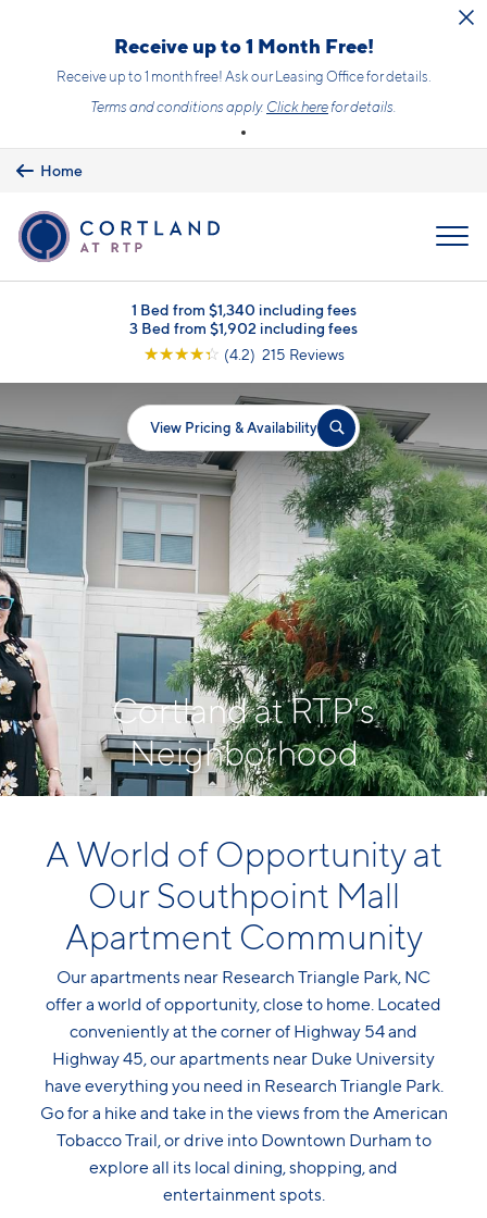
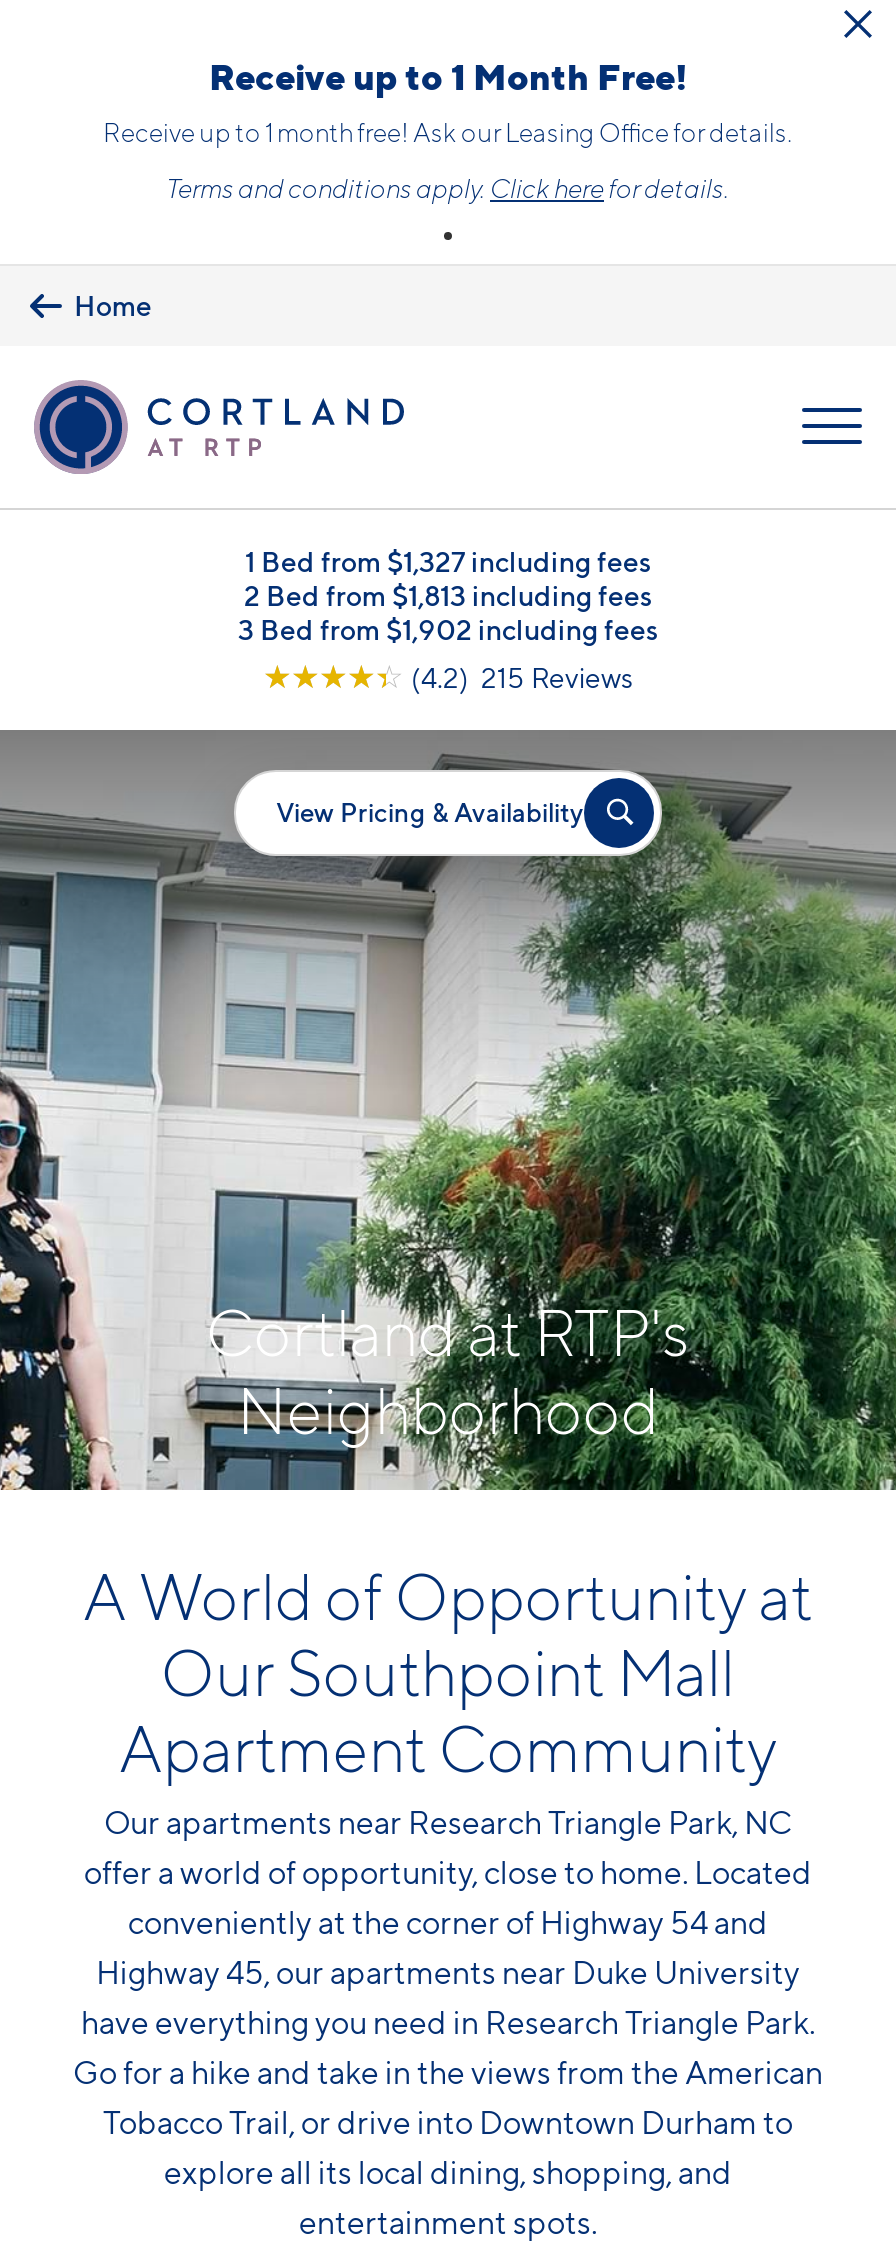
[131,300,356,319] 1 Bed from $1,340 including fees -> [244,544,652,612] 1 Bed from $1,327 including fees | 2 Bed from $1,813 including fees

